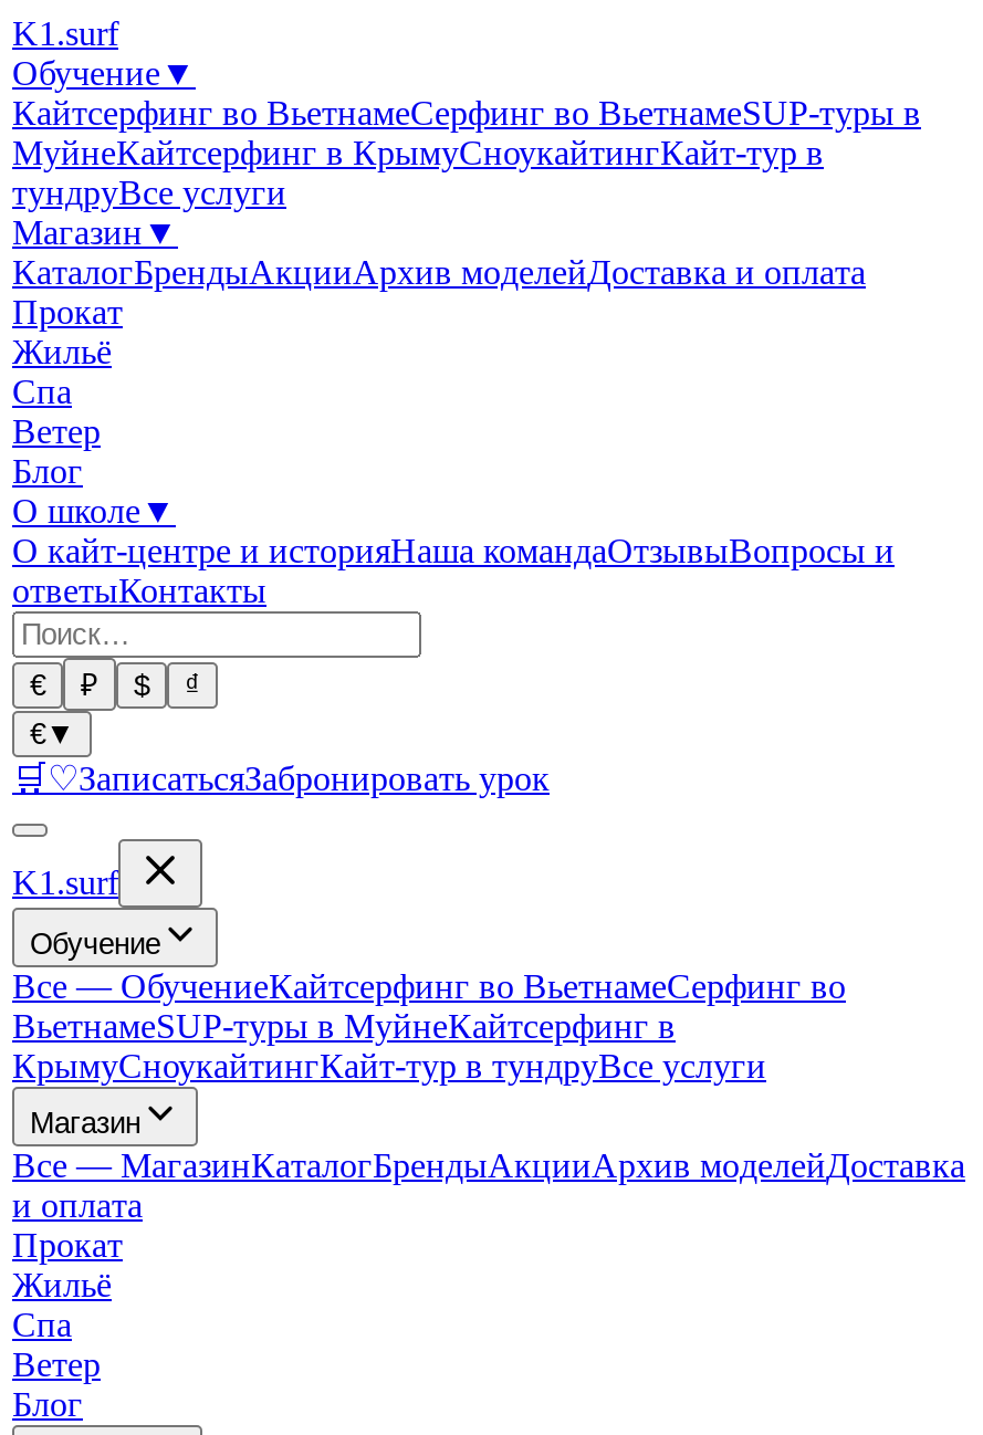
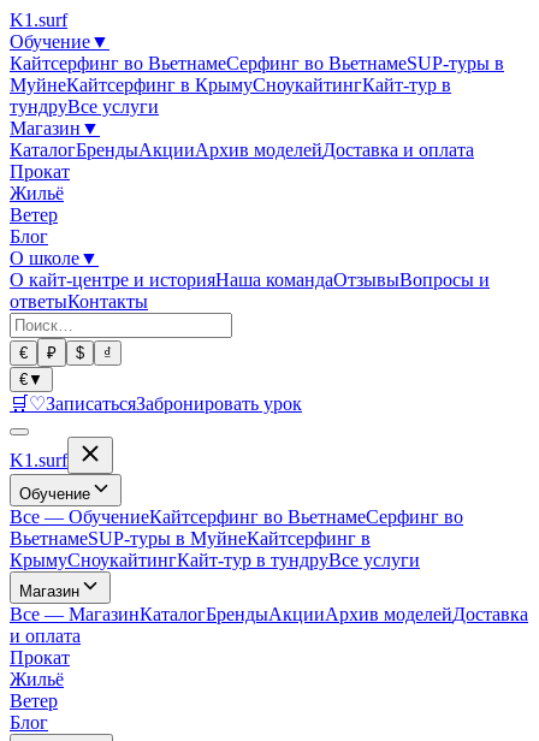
[12,373,72,410] Спа -> none
[12,1306,72,1343] Спа -> none

